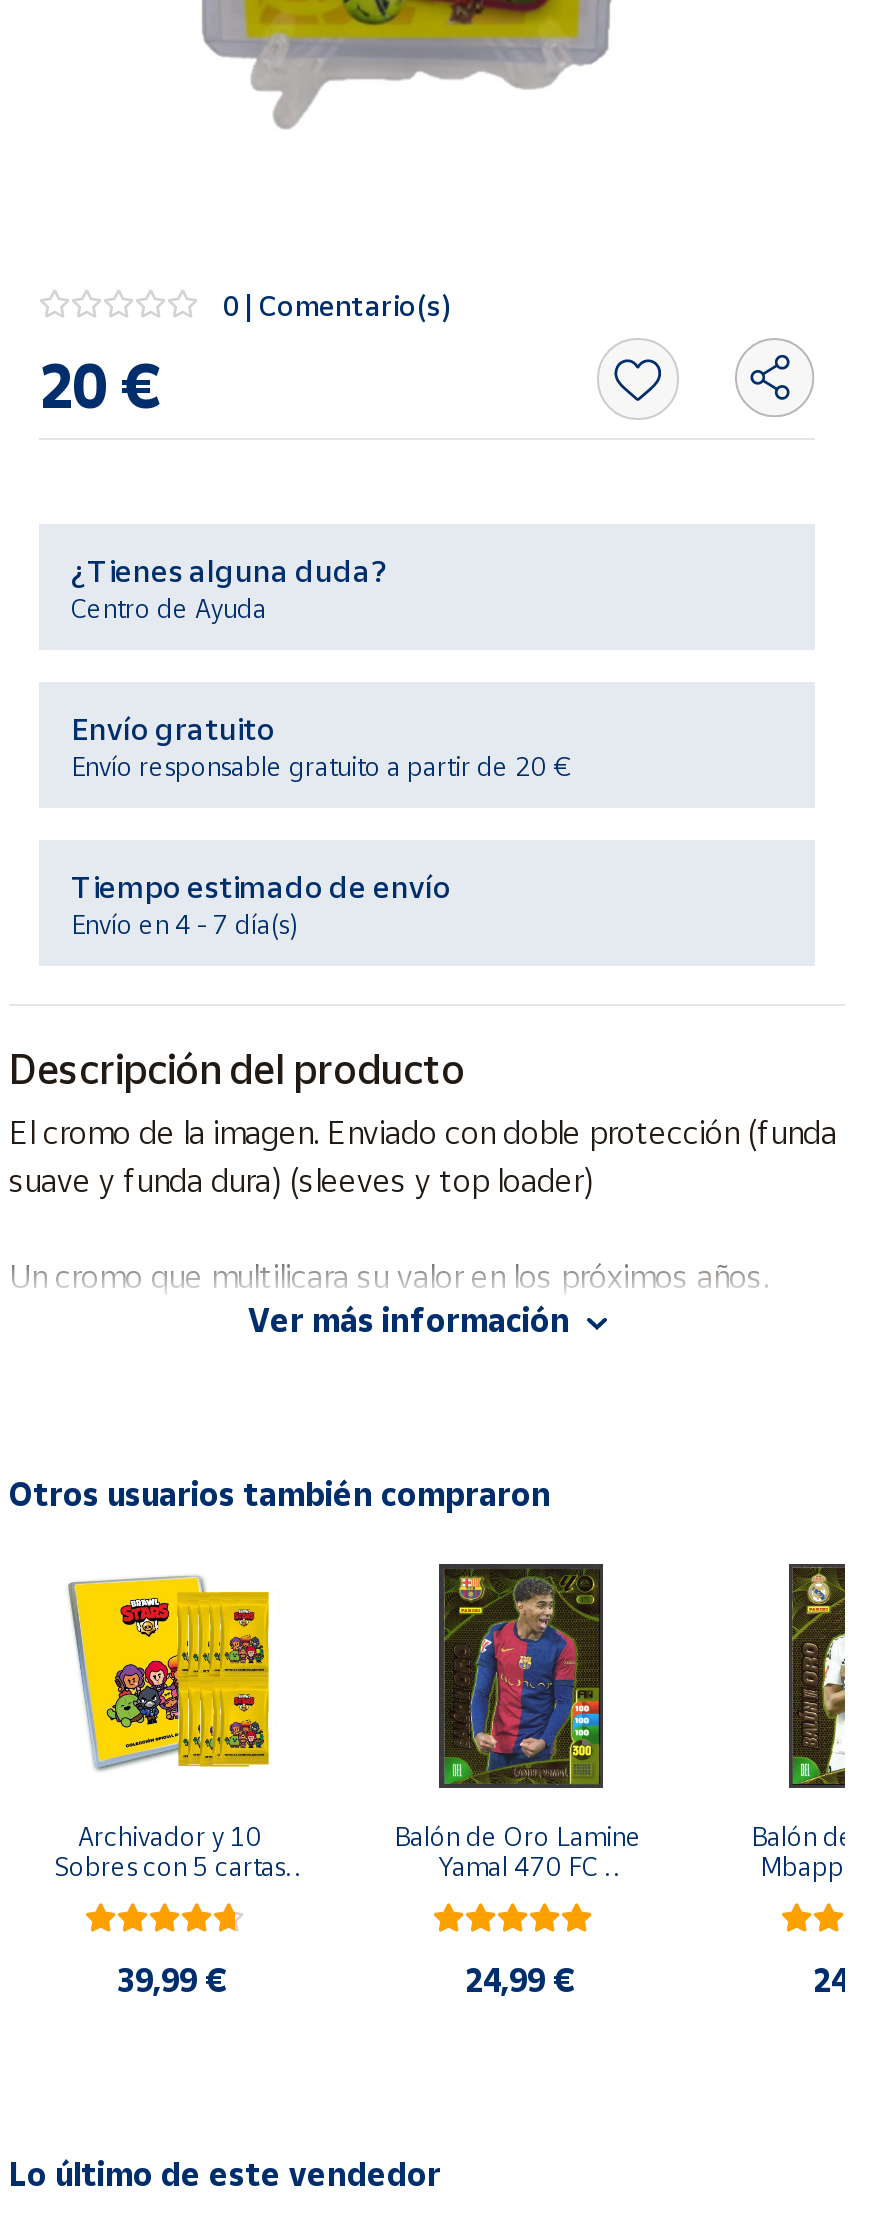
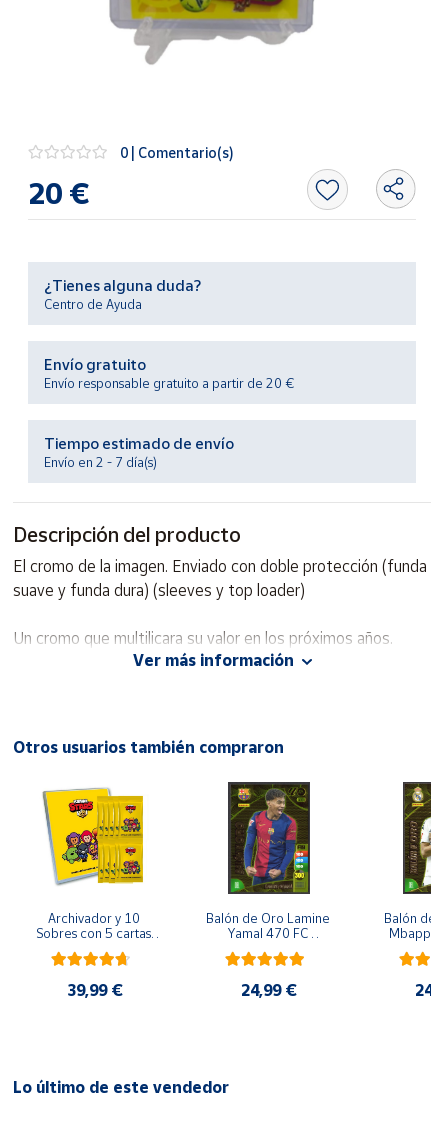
[71,909,297,941] Envío en 4 - 7 día(s) -> [44,454,157,470] Envío en 2 - 7 día(s)

